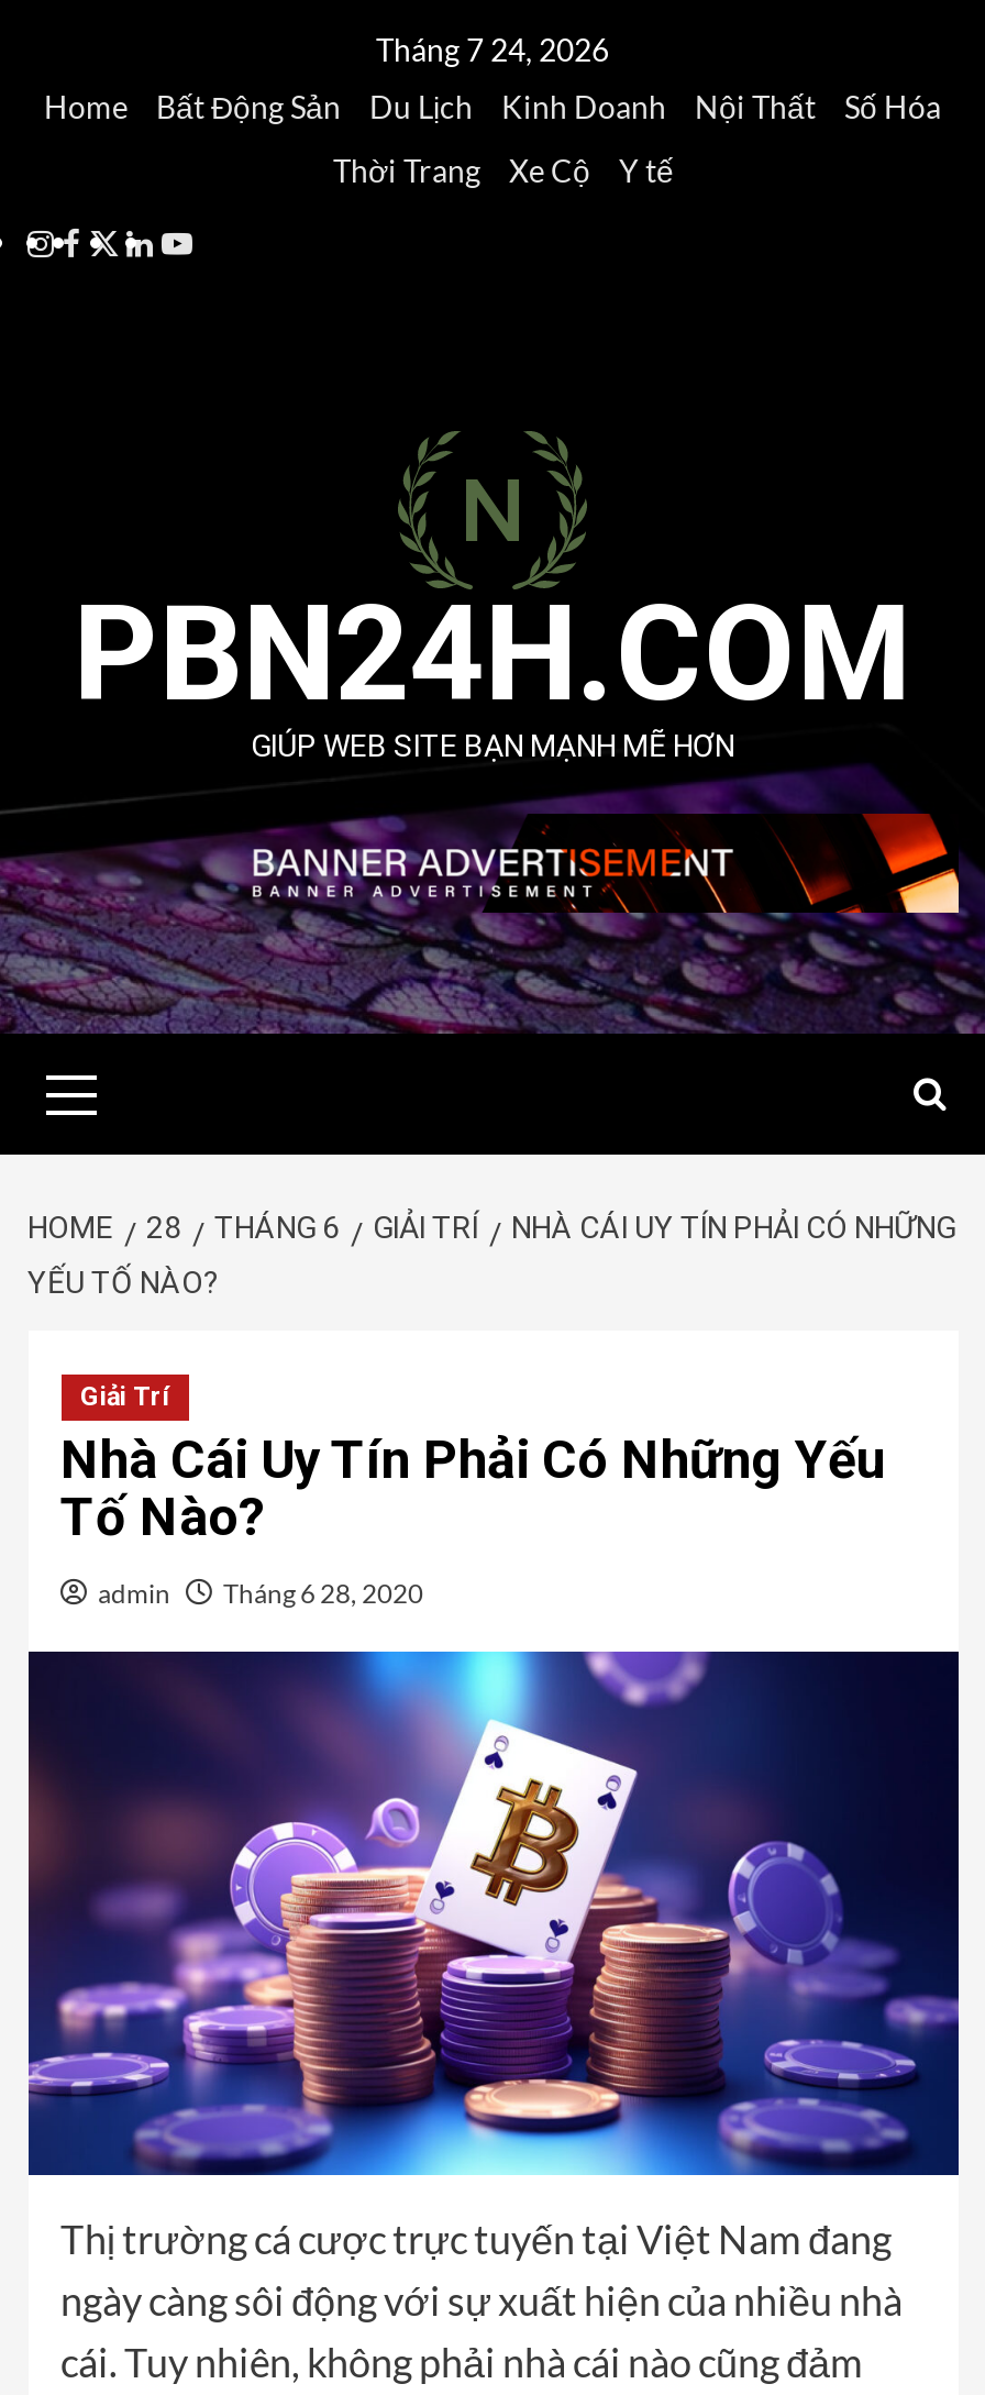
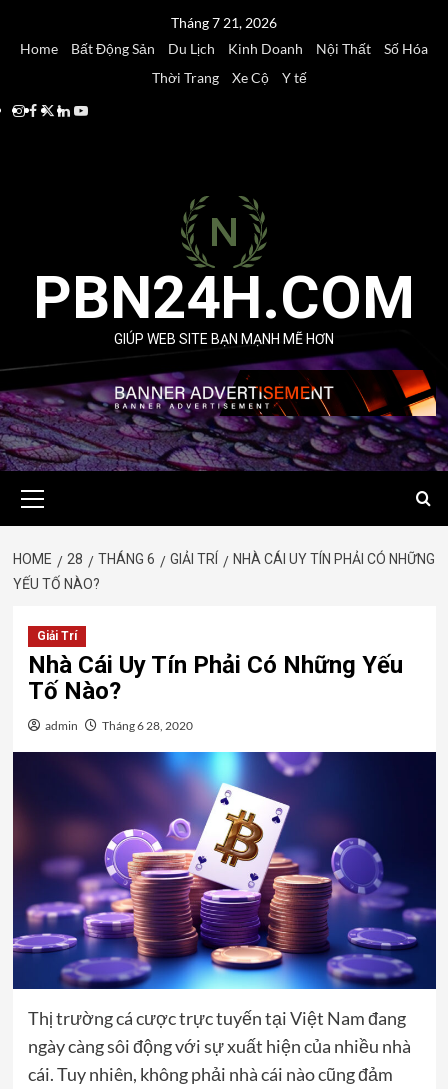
[376,31,609,68] Tháng 7 24, 2026 -> [171,14,277,31] Tháng 7 21, 2026

